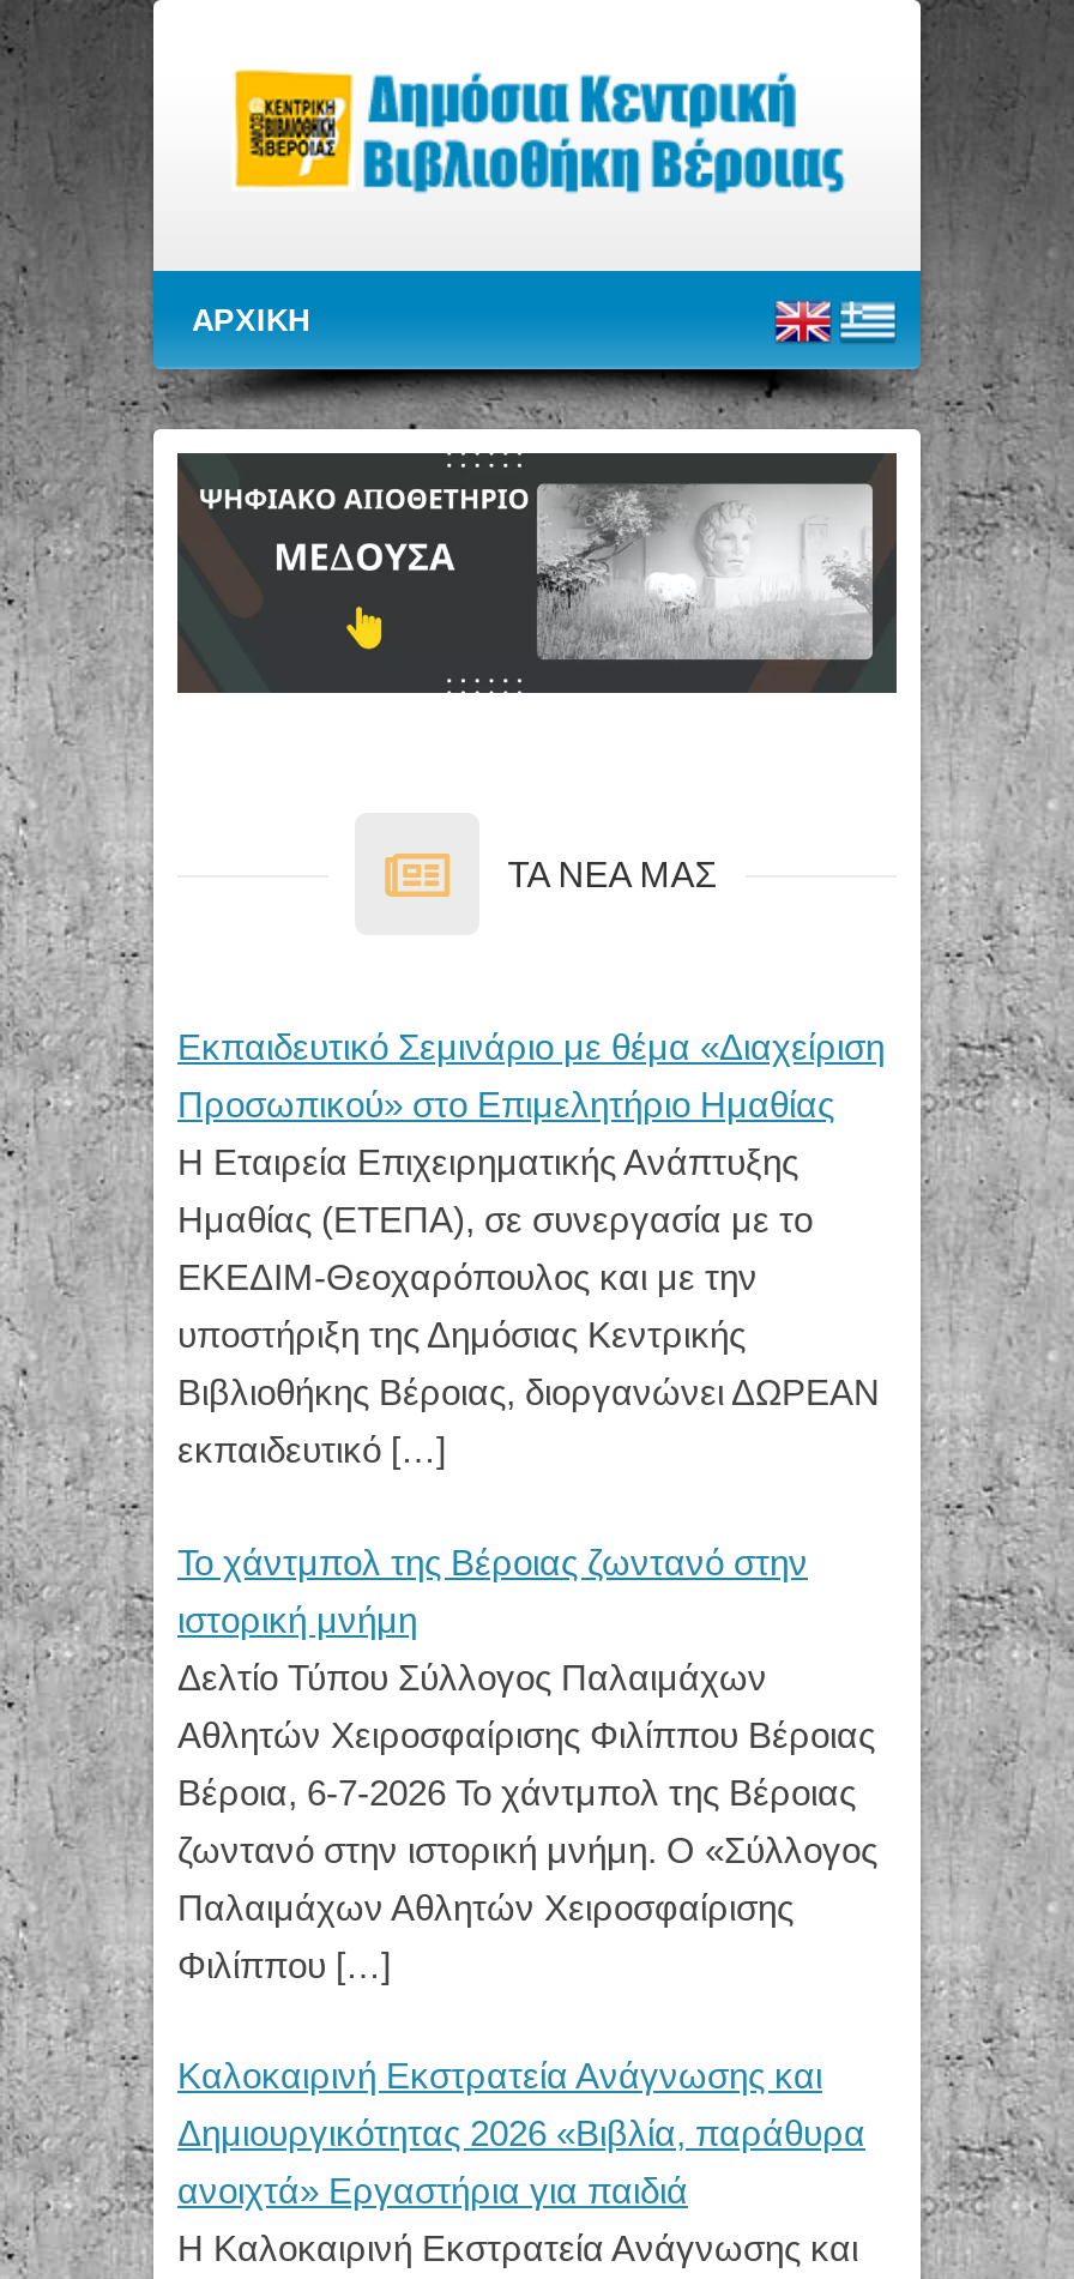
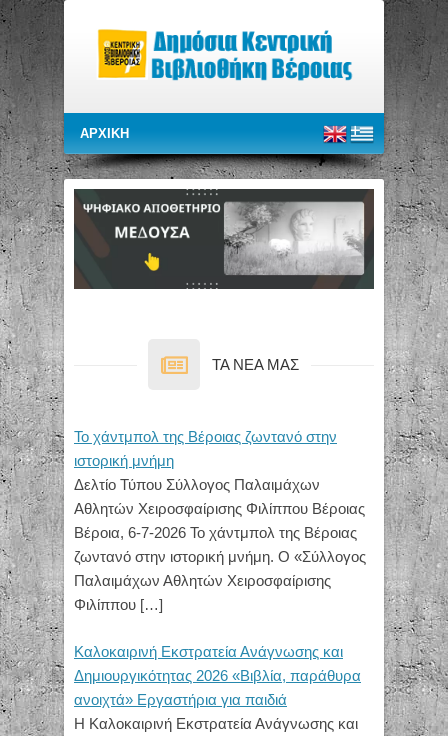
[177,1026,885,1470] Εκπαιδευτικό Σεμινάριο με θέμα «Διαχείριση | Προσωπικού» στο Επιμελητήριο Ημαθίας | Η Εταιρεία Επιχειρηματικής Ανάπτυξης | Ημαθίας (ΕΤΕΠΑ), σε συνεργασία με το | ΕΚΕΔΙΜ-Θεοχαρόπουλος και με την | υποστήριξη της Δημόσιας Κεντρικής | Βιβλιοθήκης Βέροιας, διοργανώνει ΔΩΡΕΑΝ | εκπαιδευτικό […] -> none

